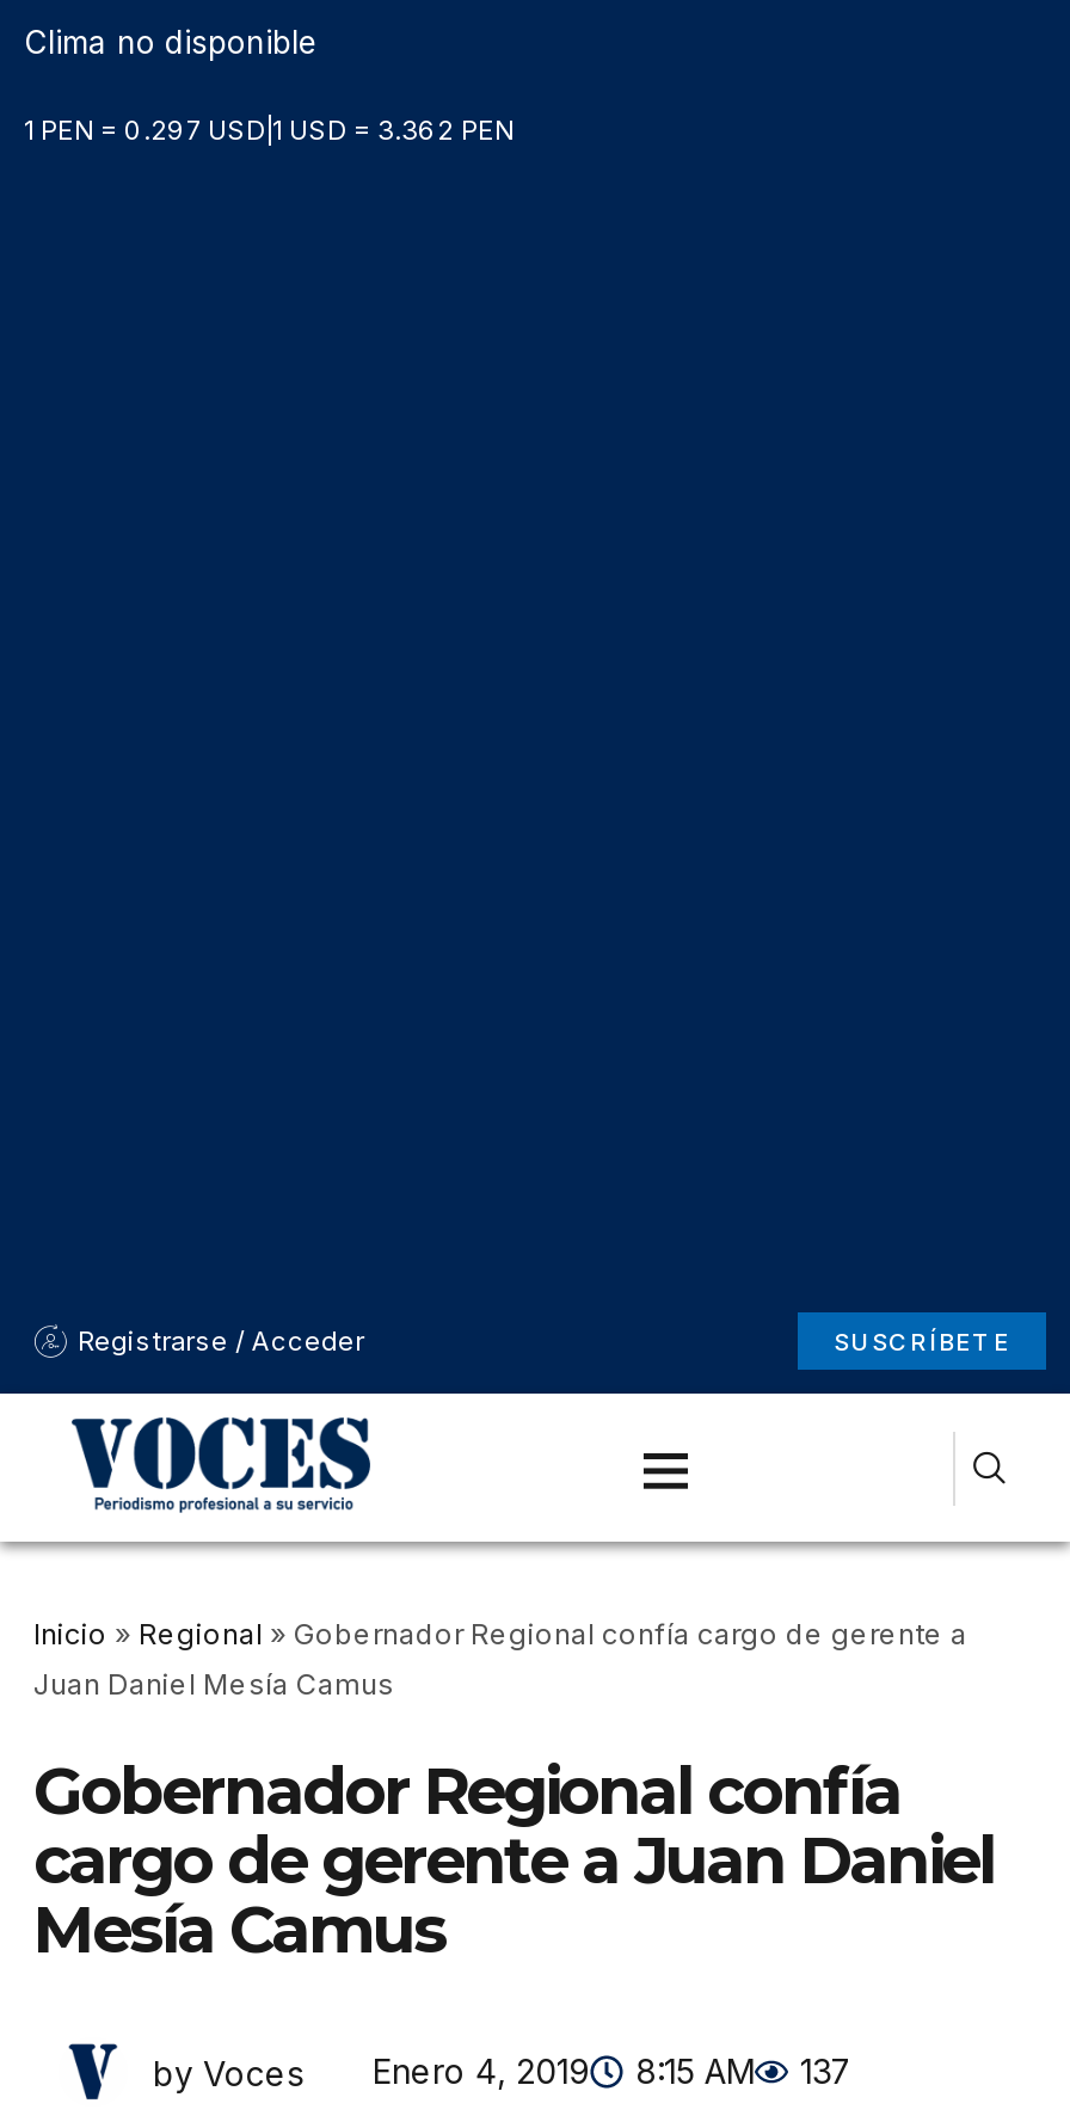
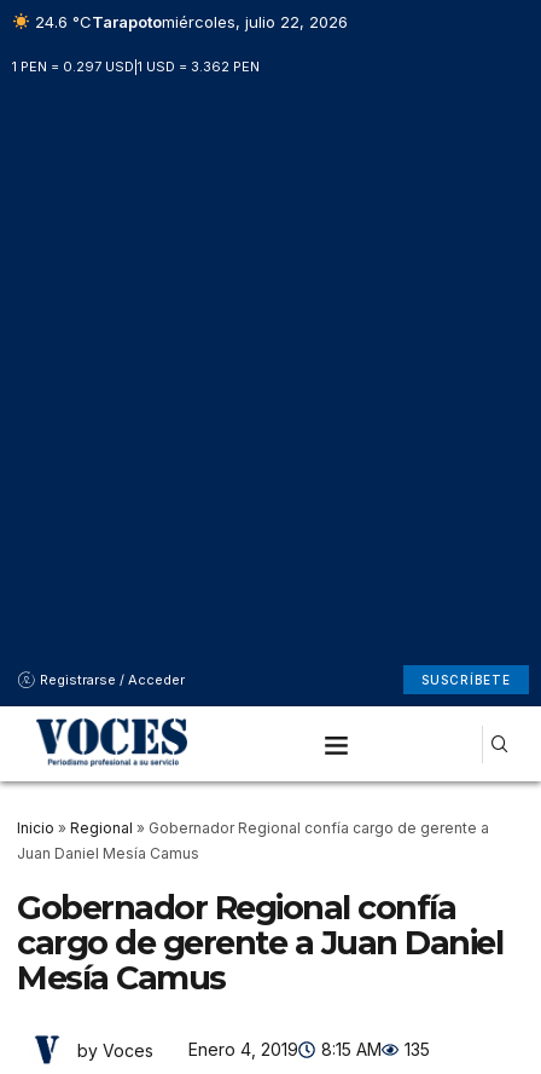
[24,23,318,61] Clima no disponible -> [30,12,348,31] 24.6 °CTarapotomiércoles, julio 22, 2026
[153,2050,853,2092] by Voces Enero 4, 2019 8:15 AM 137 -> [77,1039,430,1060] by Voces Enero 4, 2019 8:15 AM 135

